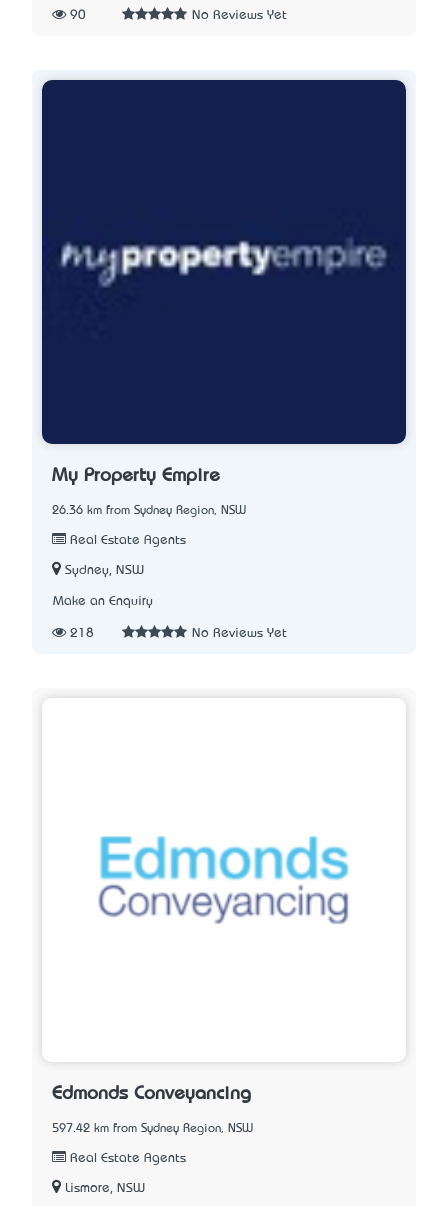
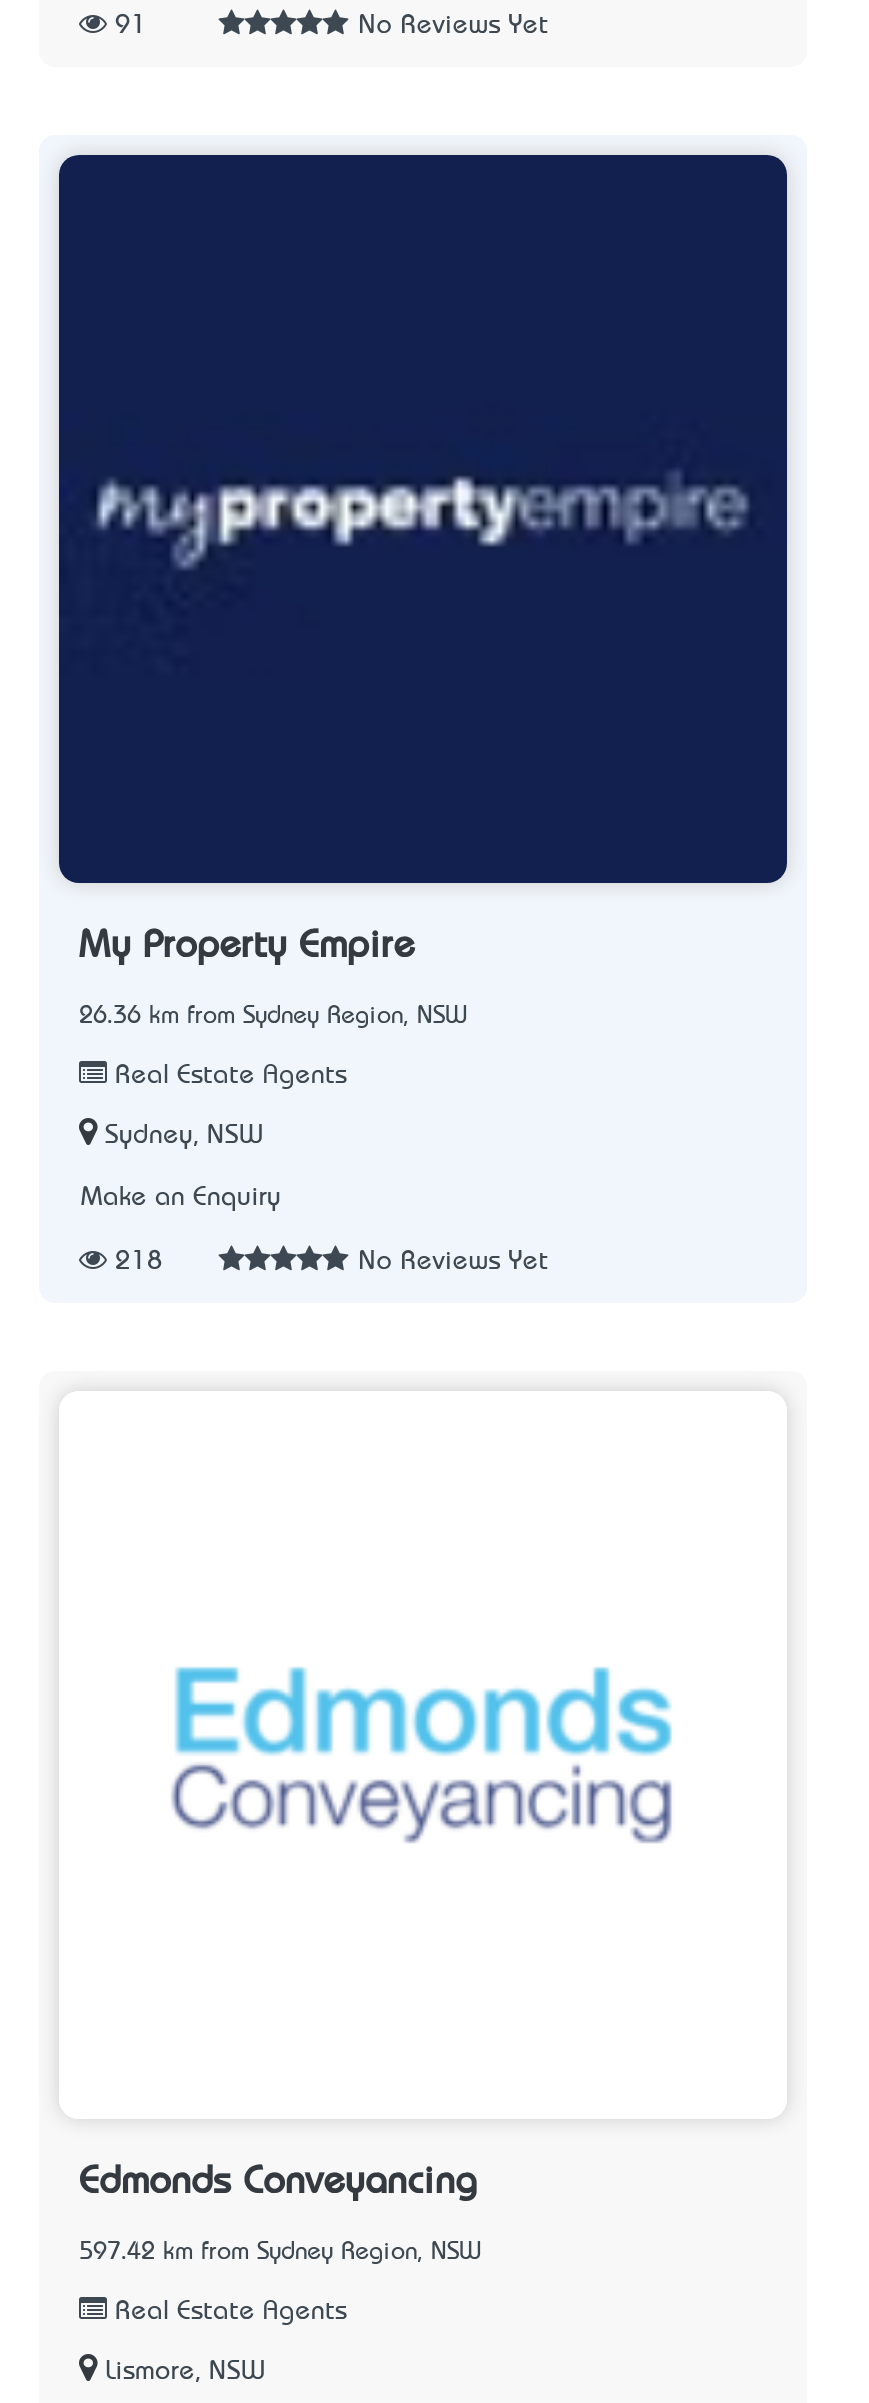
[66,9,86,22] 90 -> [107,13,147,39] 91

